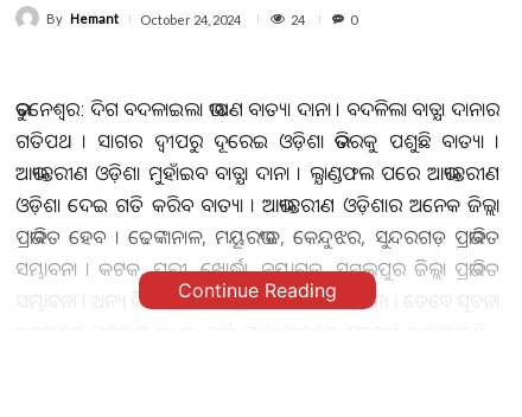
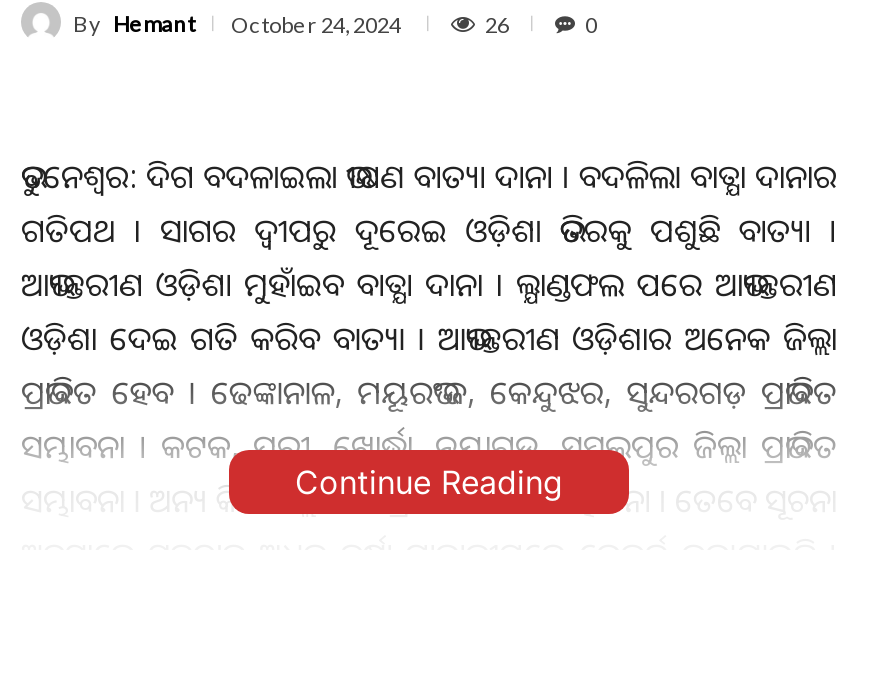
[291,11,305,26] 24 -> [485,11,509,37] 26

